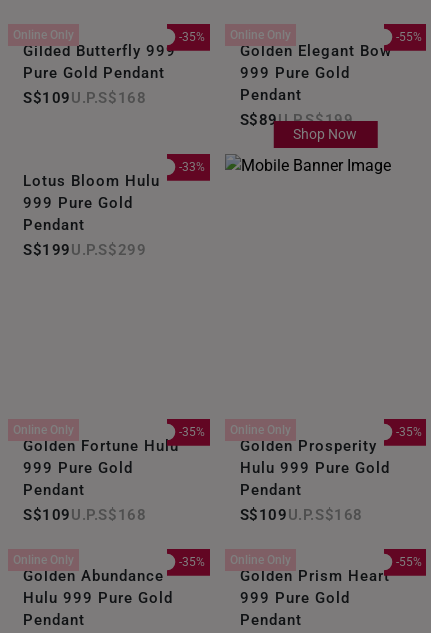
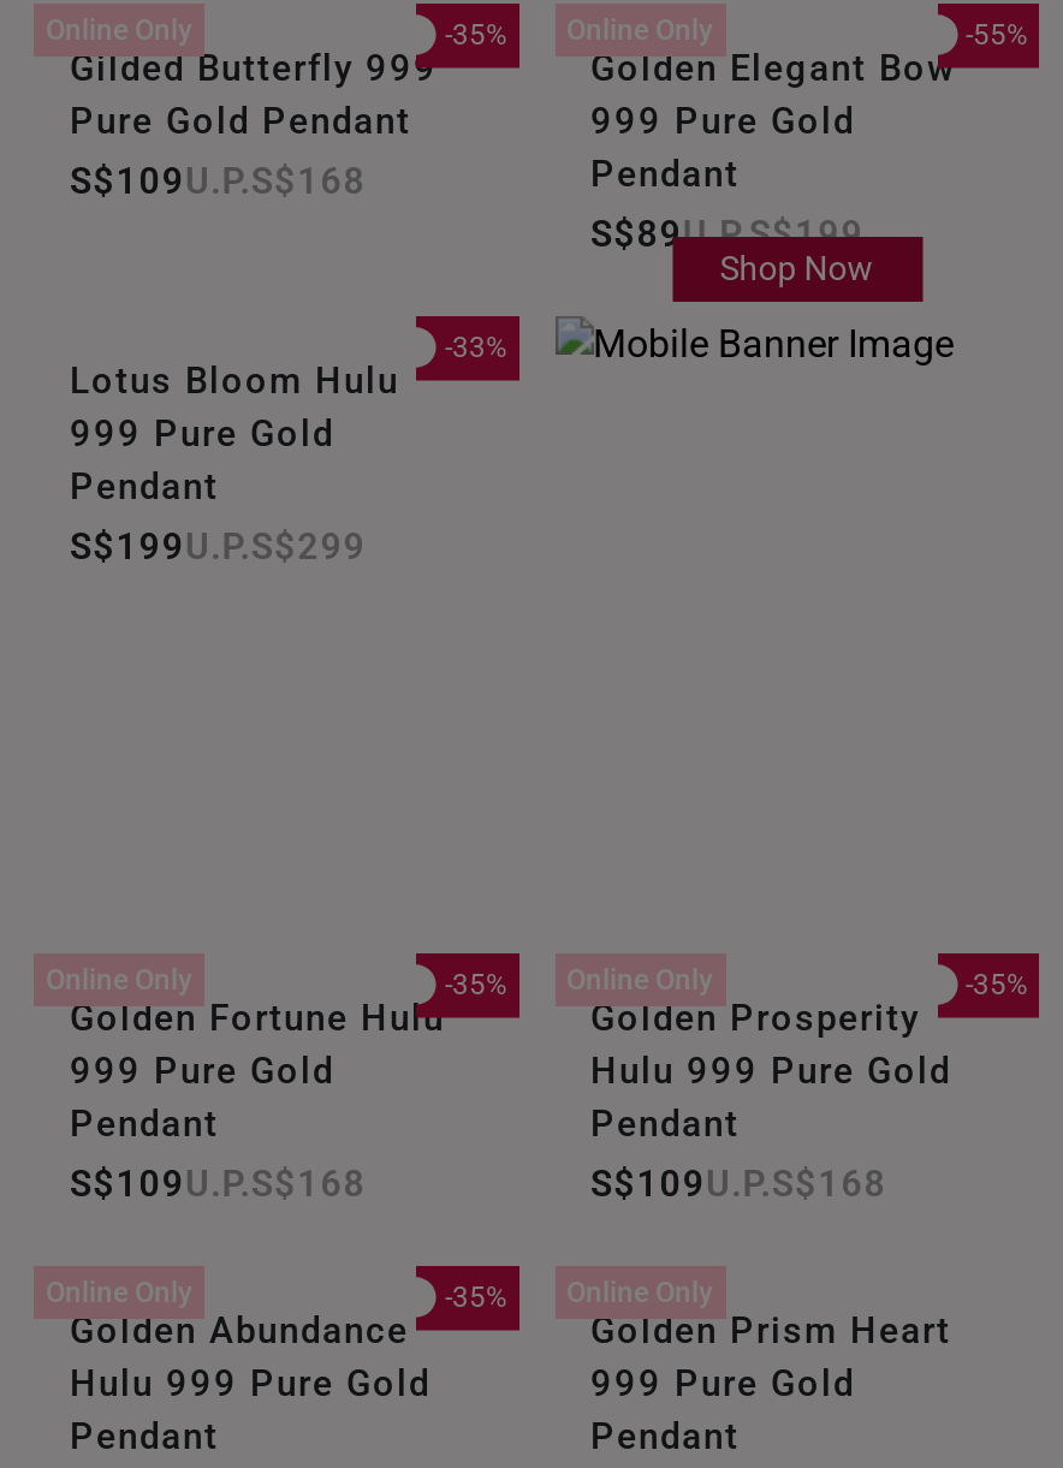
[395,555,421,569] -55% -> none

